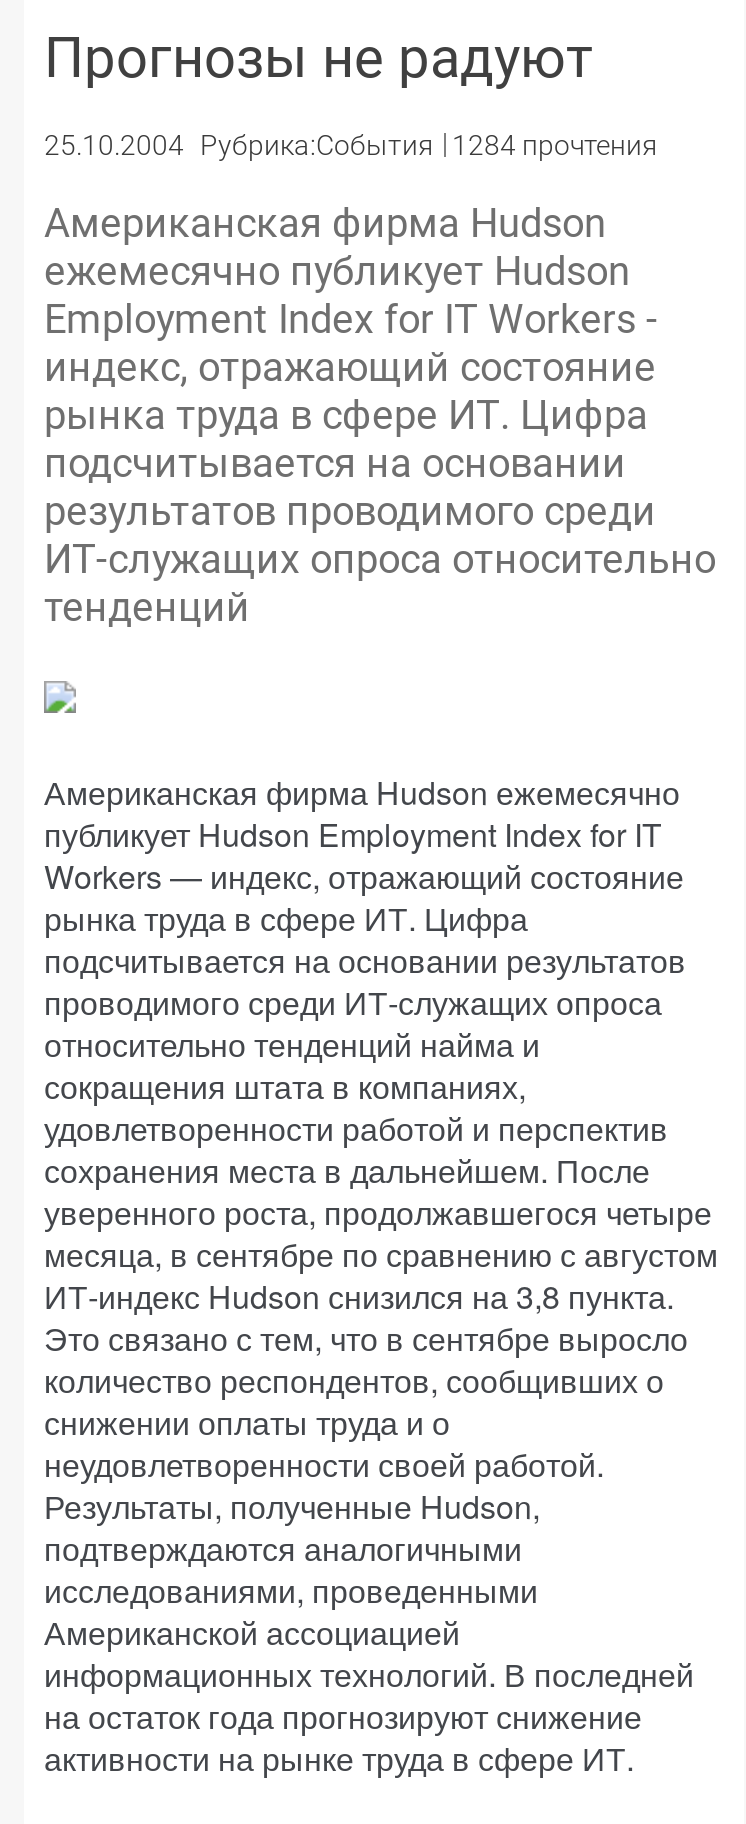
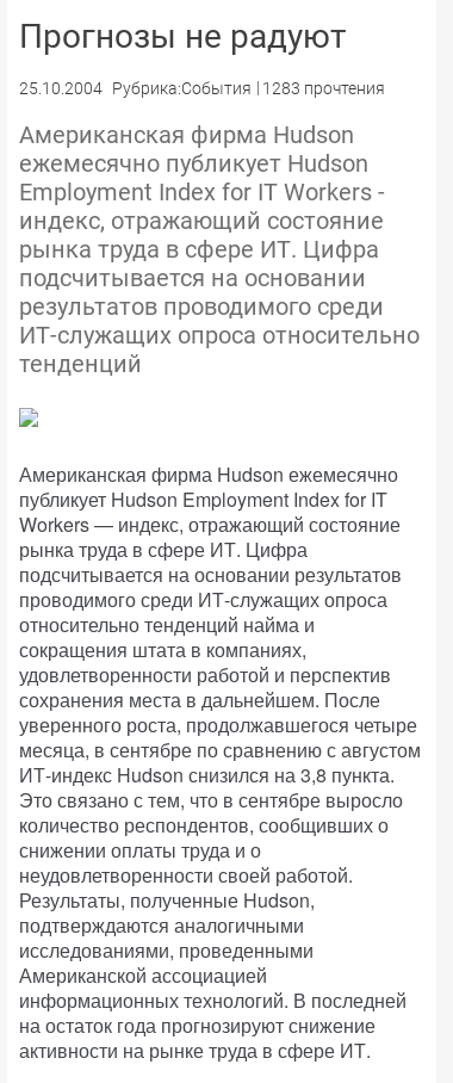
[44,129,658,161] 25.10.2004 Рубрика:События 1284 прочтения -> [19,79,385,98] 25.10.2004 Рубрика:События 1283 прочтения

